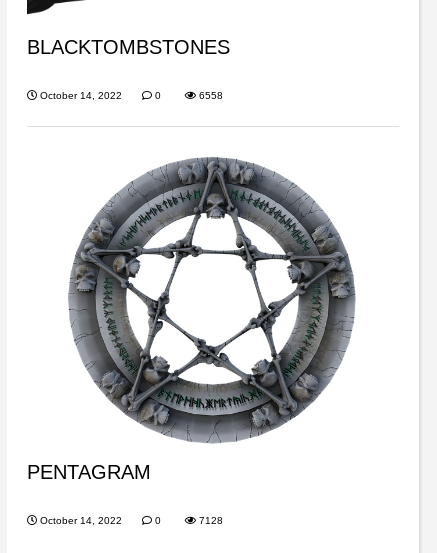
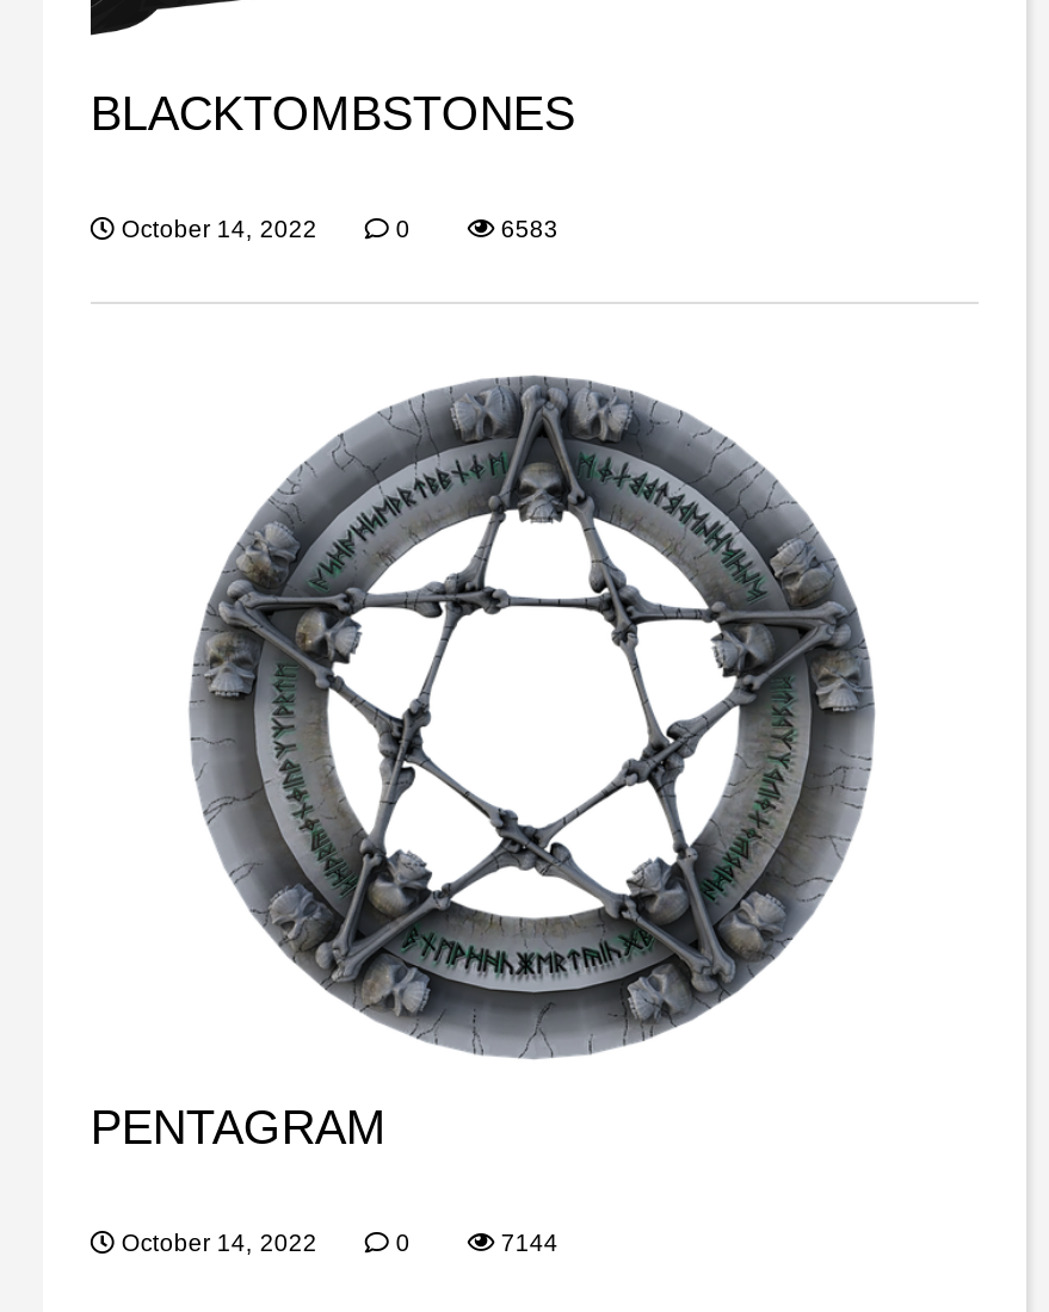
[199,90,223,101] 6558 -> [501,215,558,241] 6583
[199,515,223,526] 7128 -> [501,1229,558,1255] 7144

